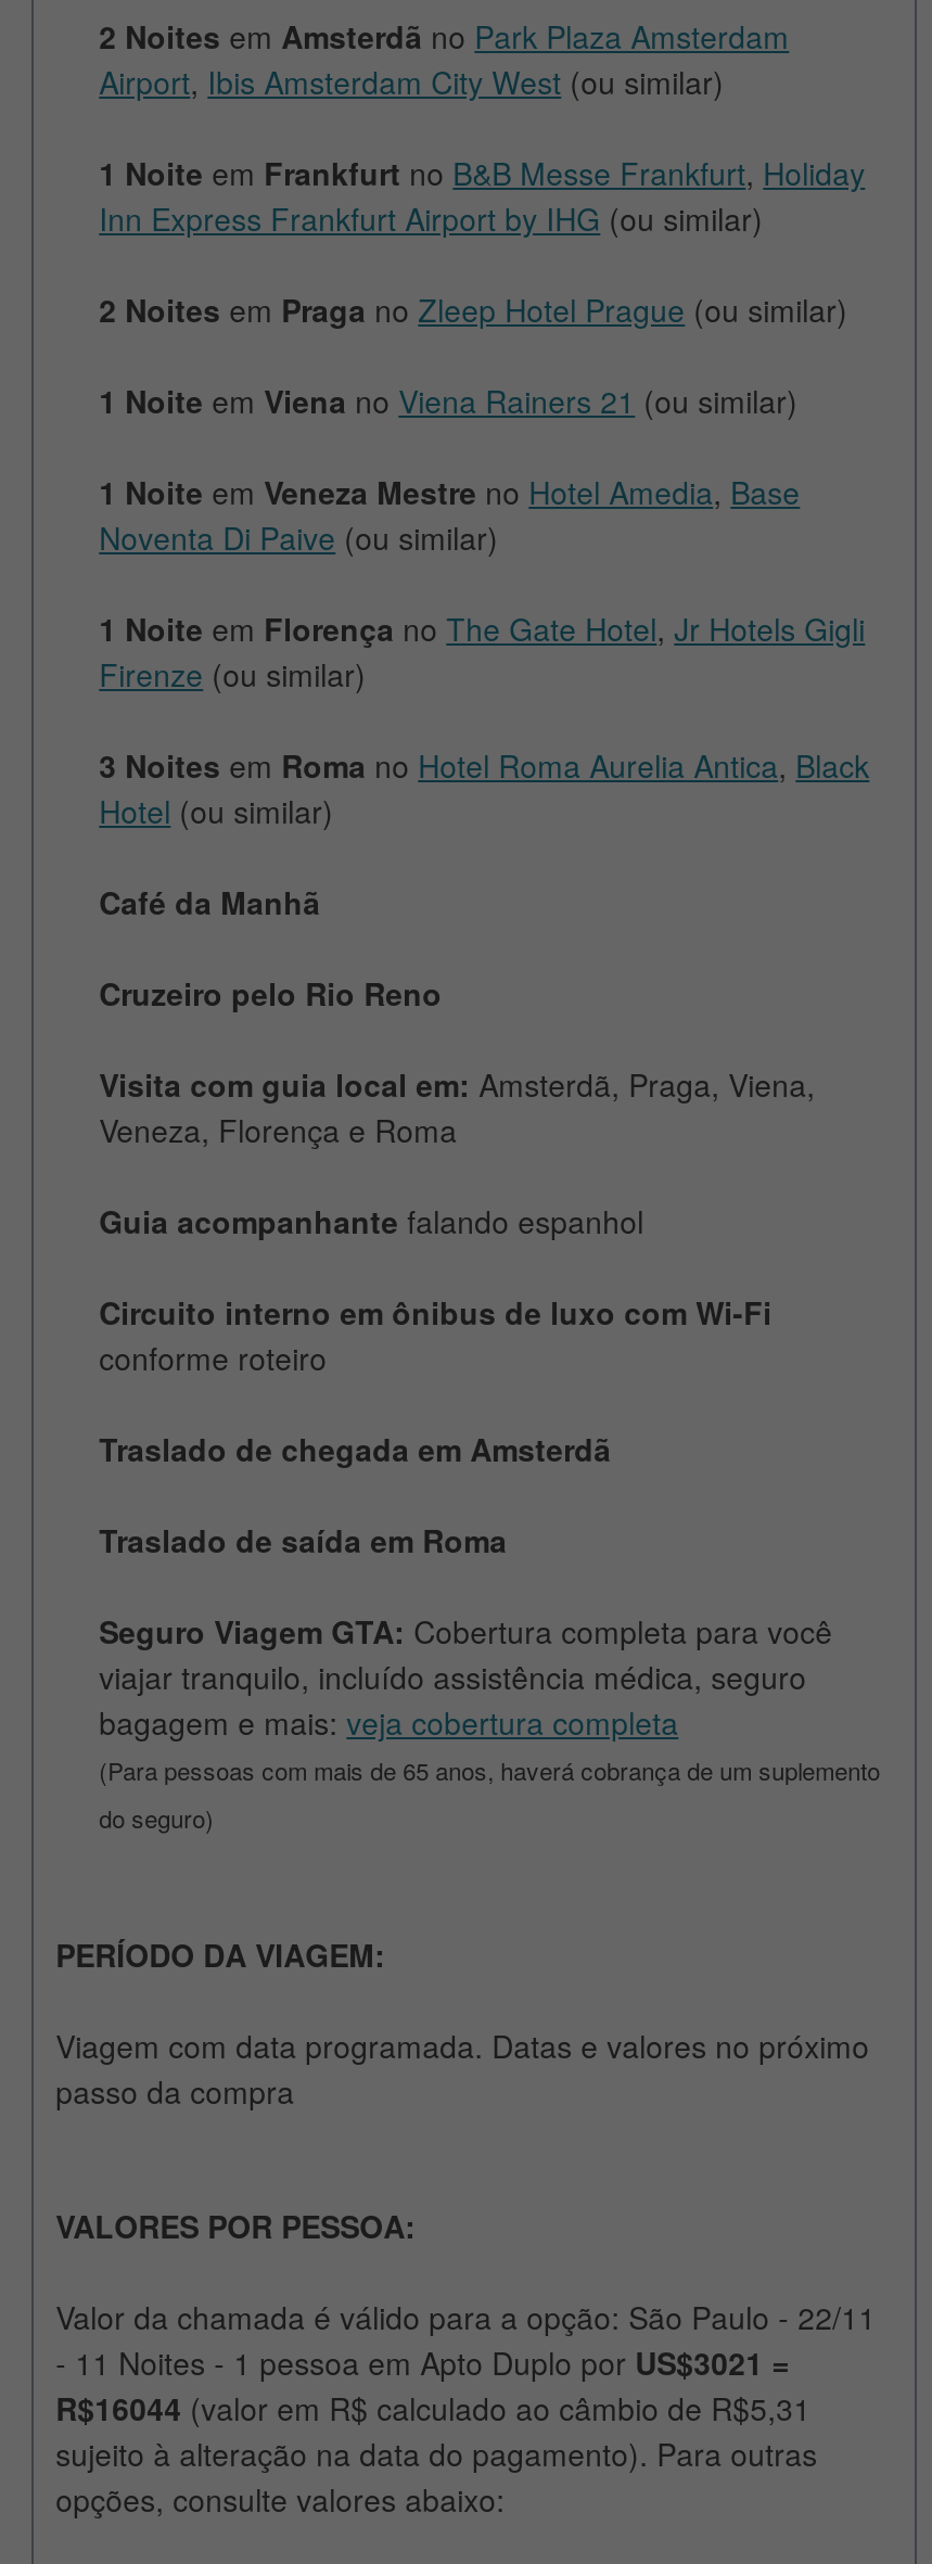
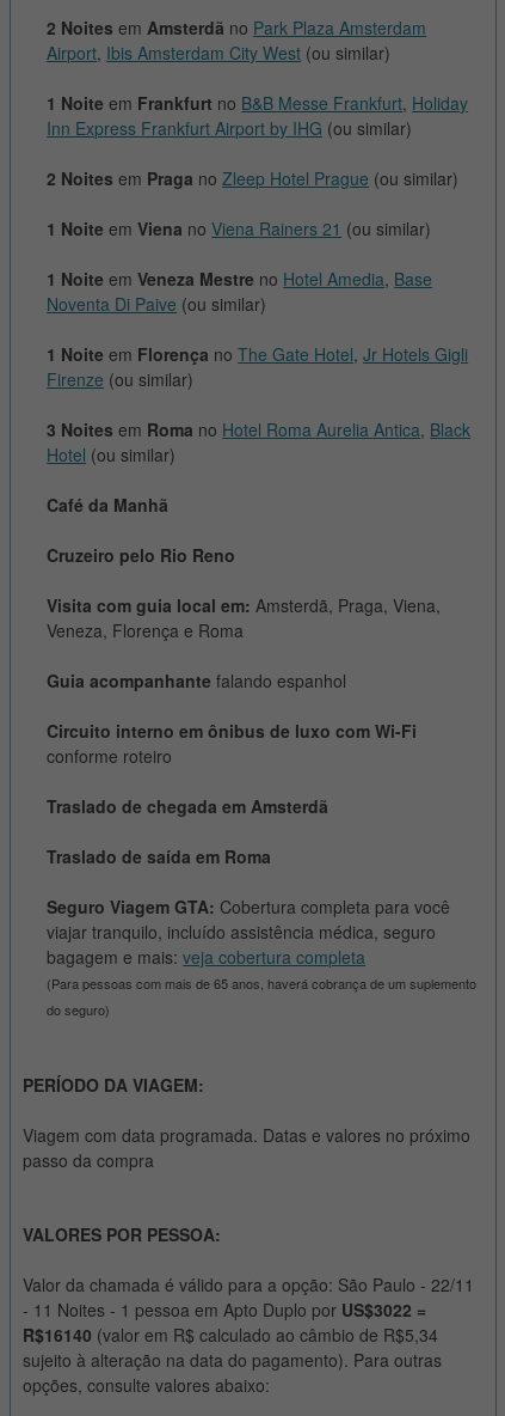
[56,2340,789,2384] - 11 Noites - 1 pessoa em Apto Duplo por US$3021 = -> [23,1298,426,1322] - 11 Noites - 1 pessoa em Apto Duplo por US$3022 =
[56,2386,811,2429] R$16044 (valor em R$ calculado ao câmbio de R$5,31 -> [23,1323,438,1347] R$16140 (valor em R$ calculado ao câmbio de R$5,34

